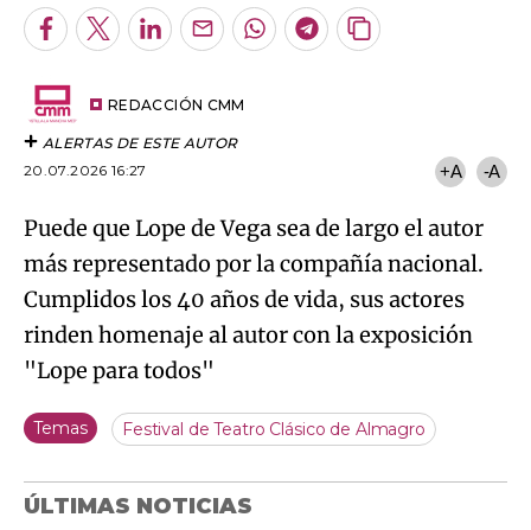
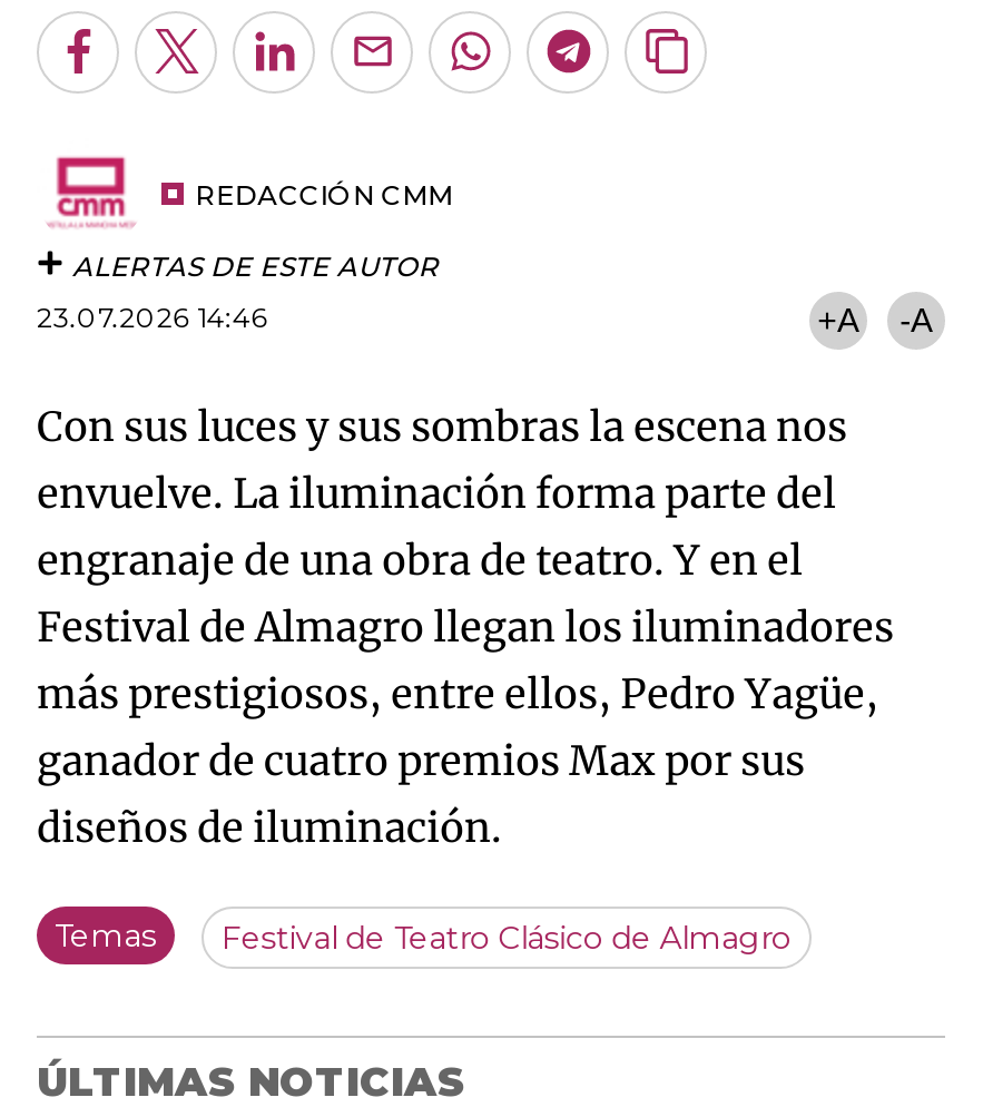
[24,161,147,179] 20.07.2026 16:27 -> [37,300,268,333] 23.07.2026 14:46
[24,214,484,384] Puede que Lope de Vega sea de largo el autor | más representado por la compañía nacional. | Cumplidos los 40 años de vida, sus actores | rinden homenaje al autor con la exposición | "Lope para todos" -> [37,400,894,852] Con sus luces y sus sombras la escena nos | envuelve. La iluminación forma parte del | engranaje de una obra de teatro. Y en el | Festival de Almagro llegan los iluminadores | más prestigiosos, entre ellos, Pedro Yagüe, | ganador de cuatro premios Max por sus | diseños de iluminación.

